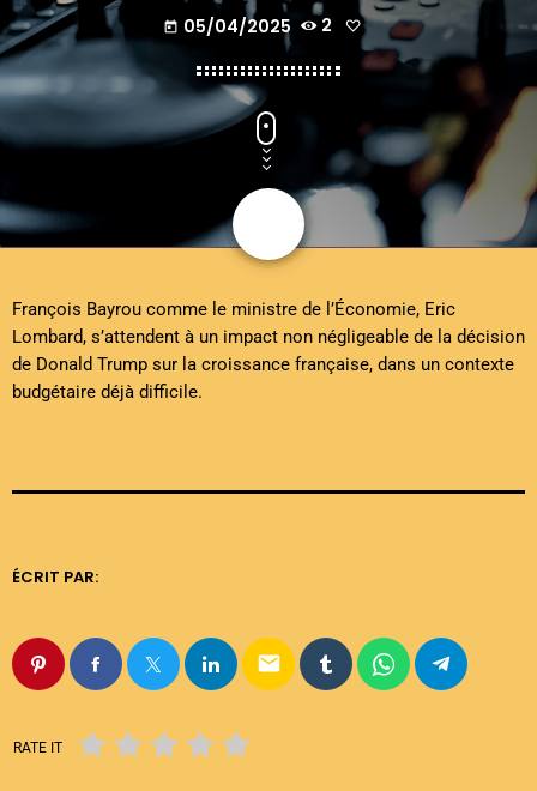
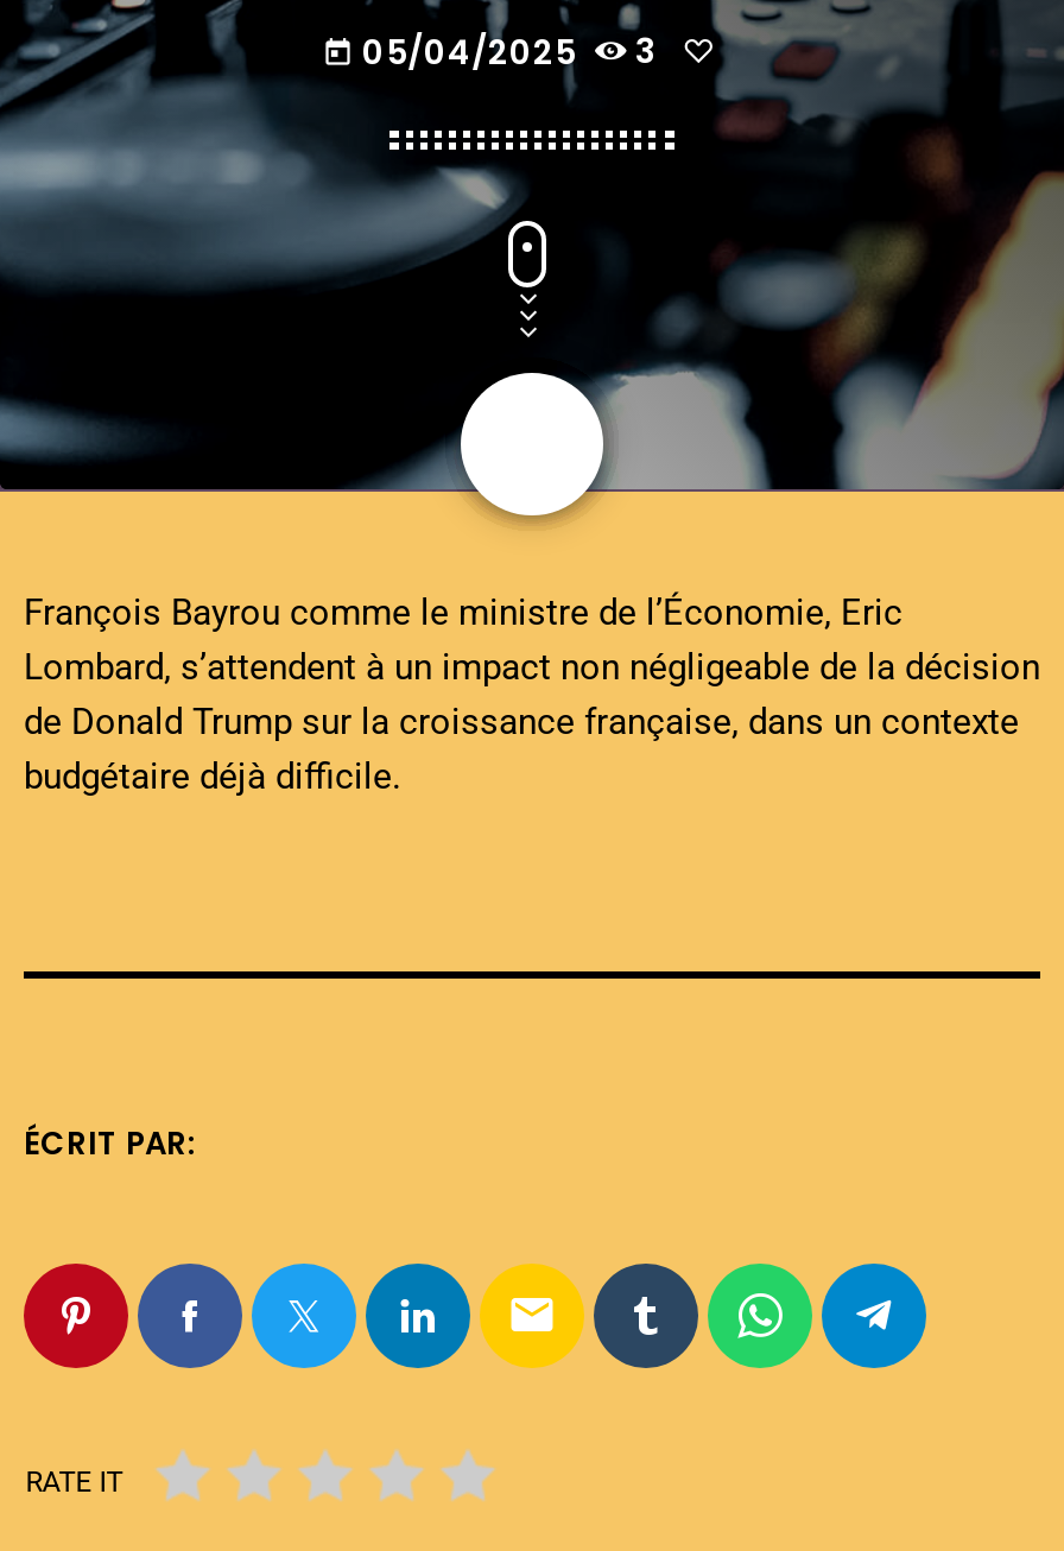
[321,14,335,38] 2 -> [635,28,664,76] 3

